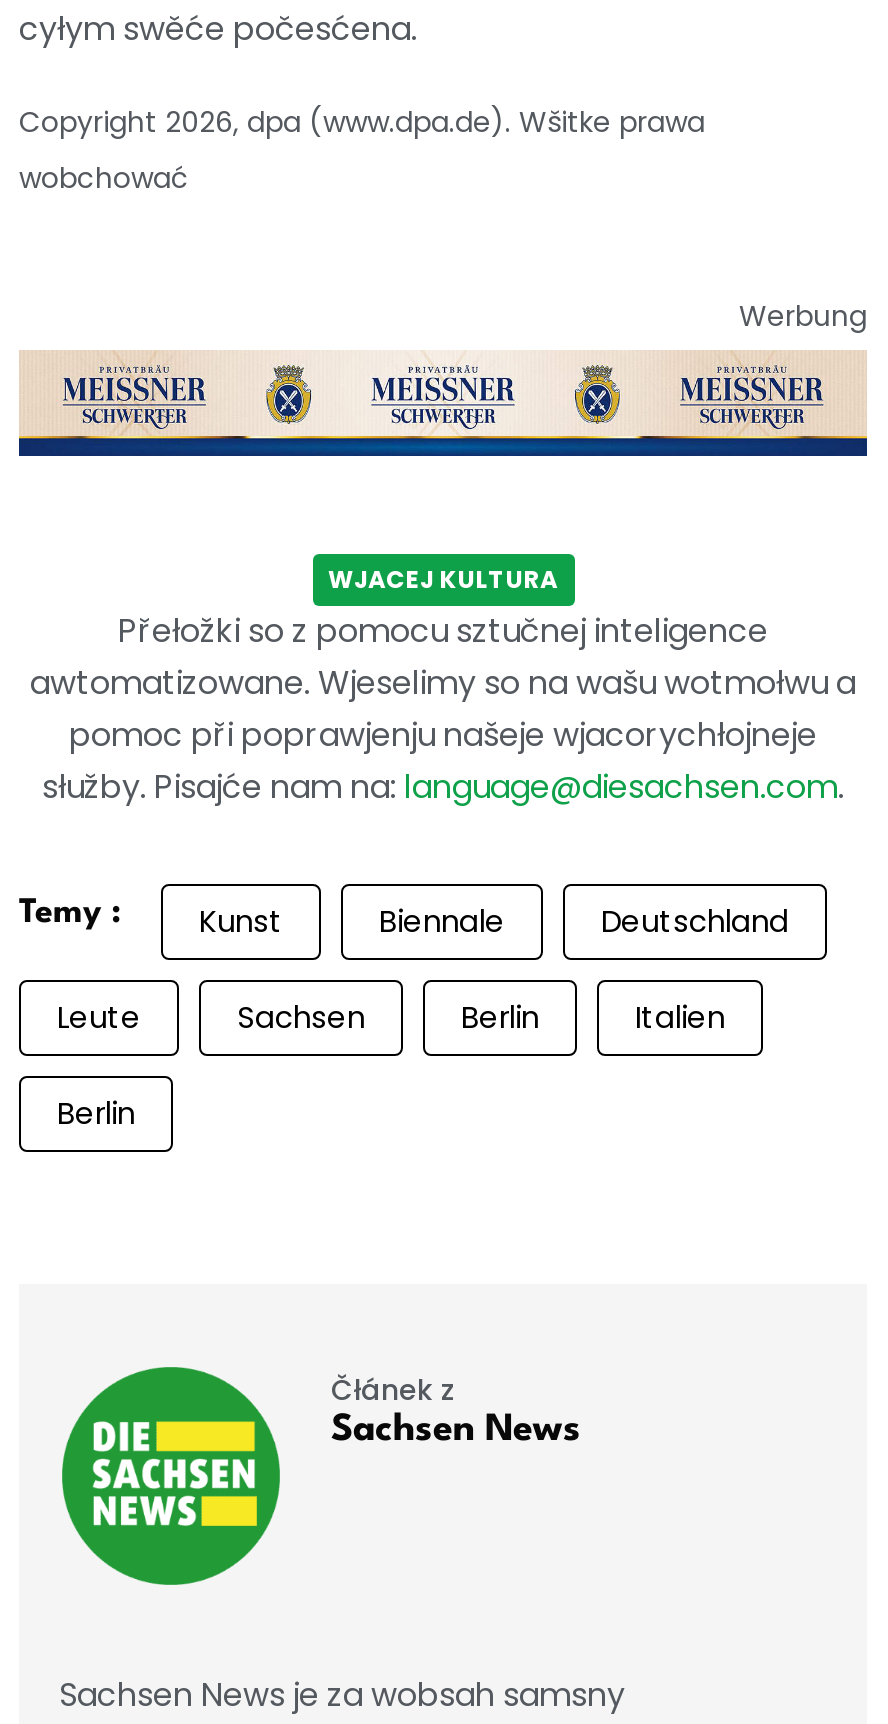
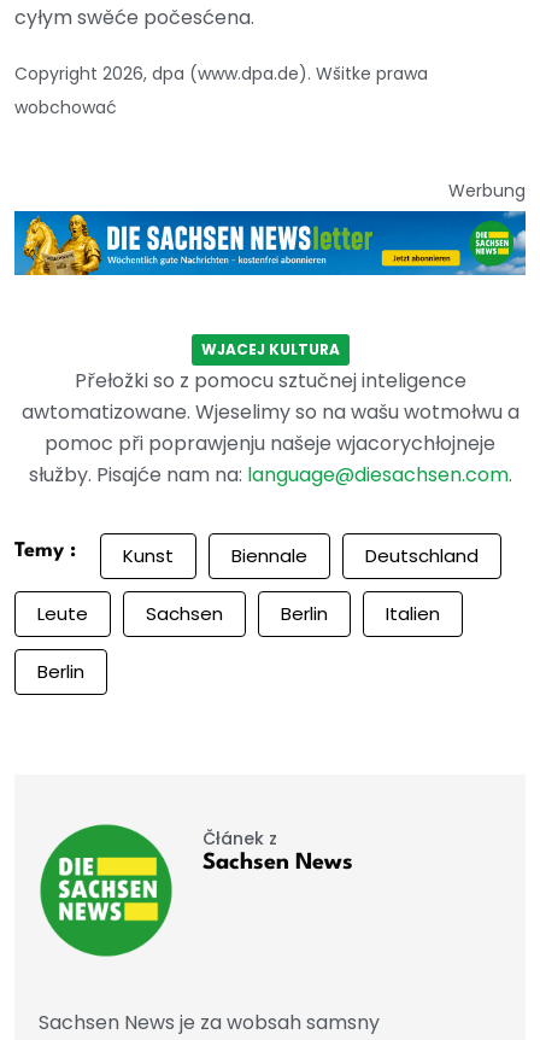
[17,350,869,458] [image] -> [13,210,527,276] [image]

